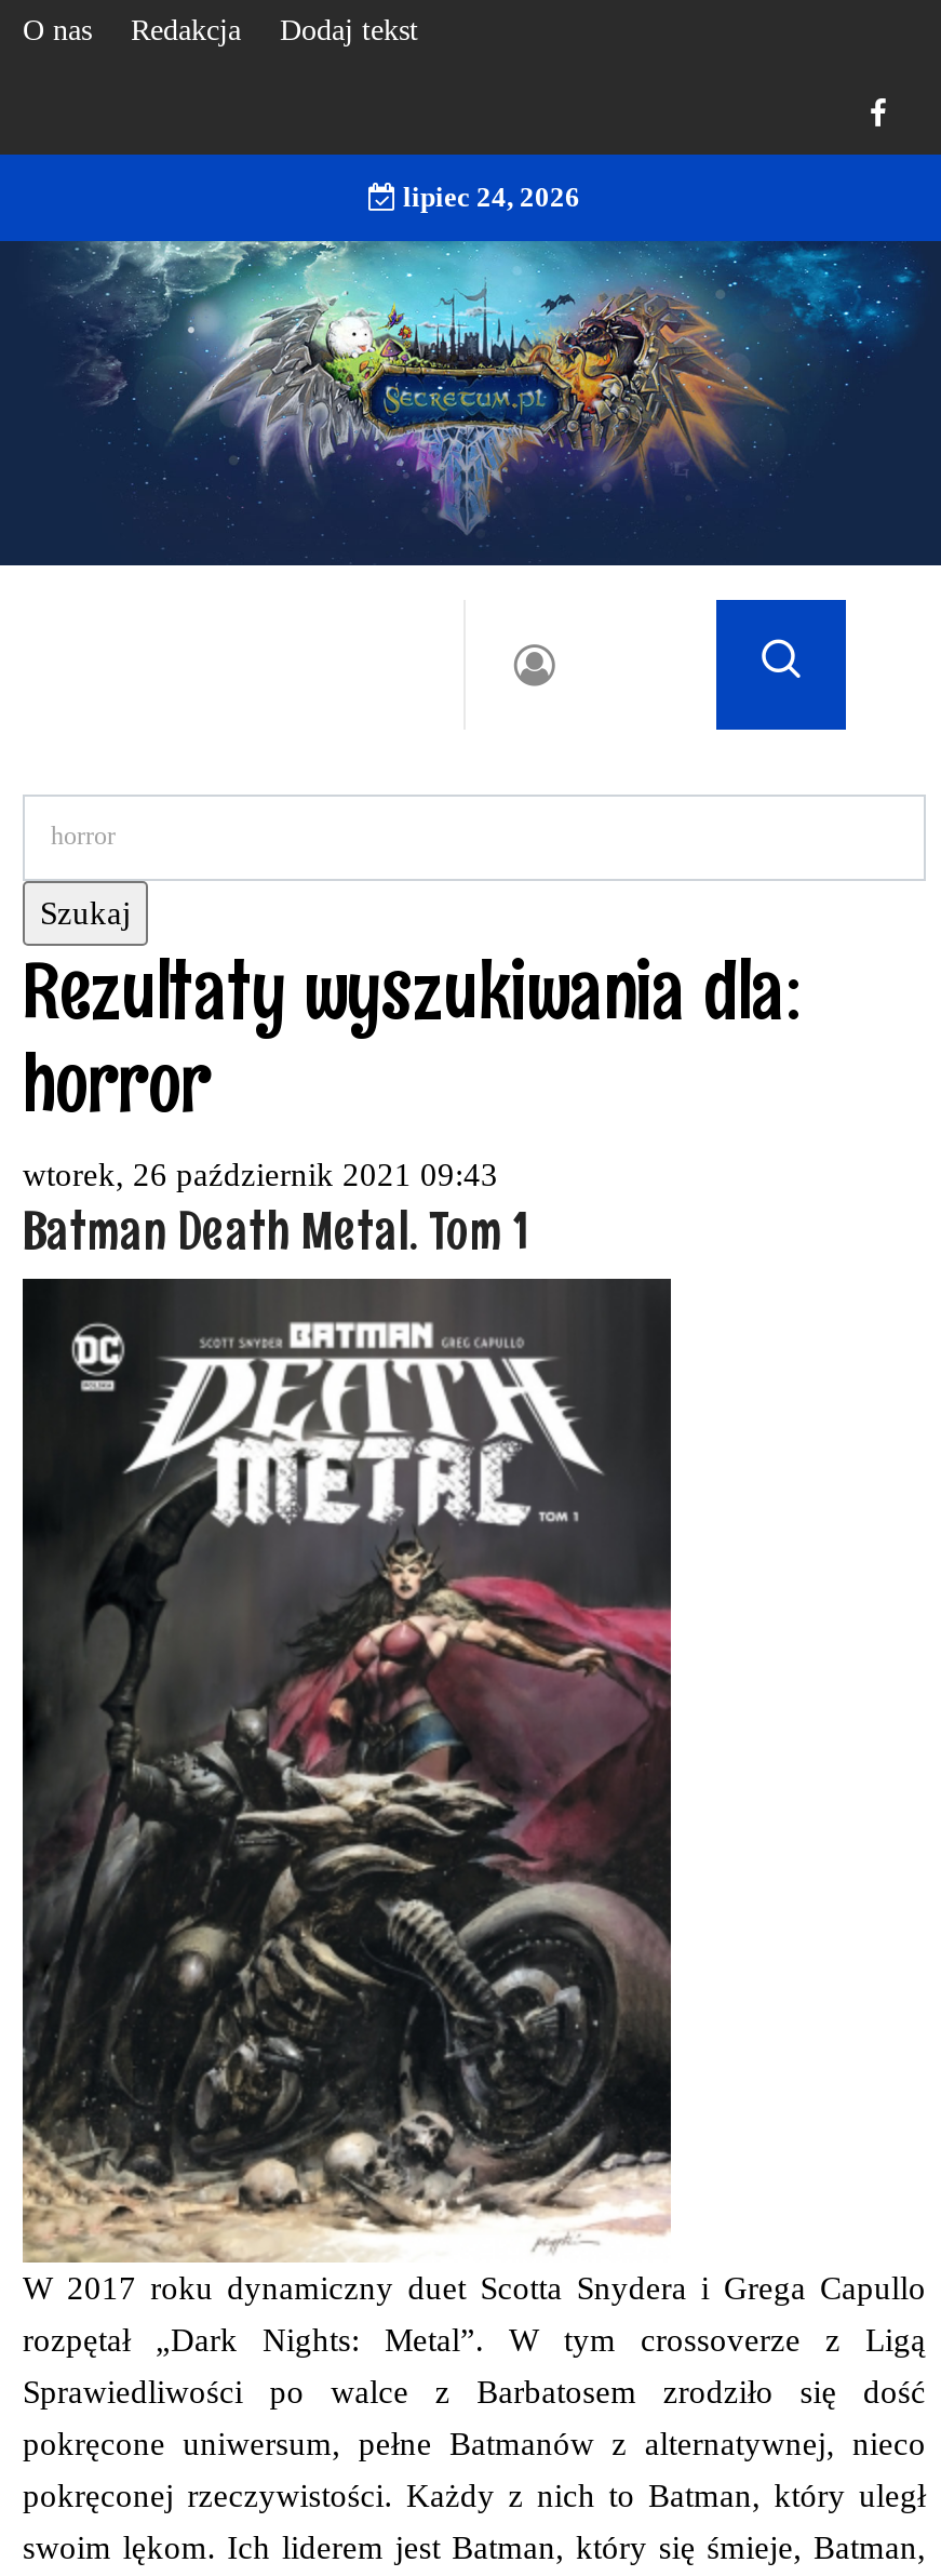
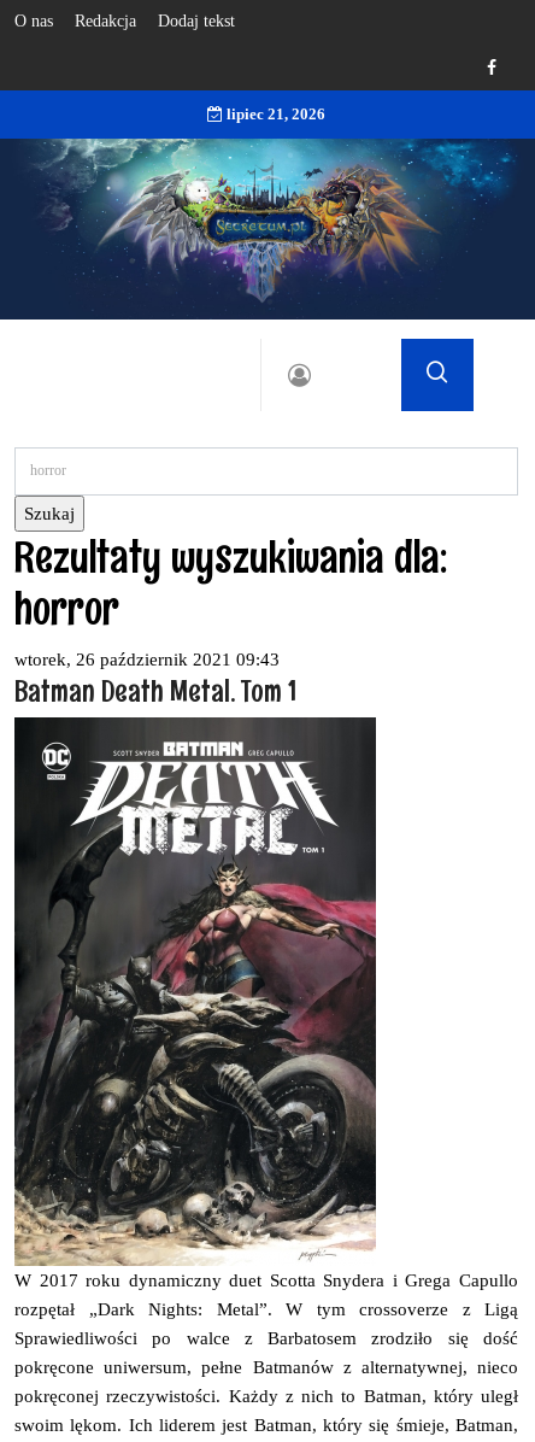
[396,181,580,213] lipiec 24, 2026 -> [223,105,325,123] lipiec 21, 2026

